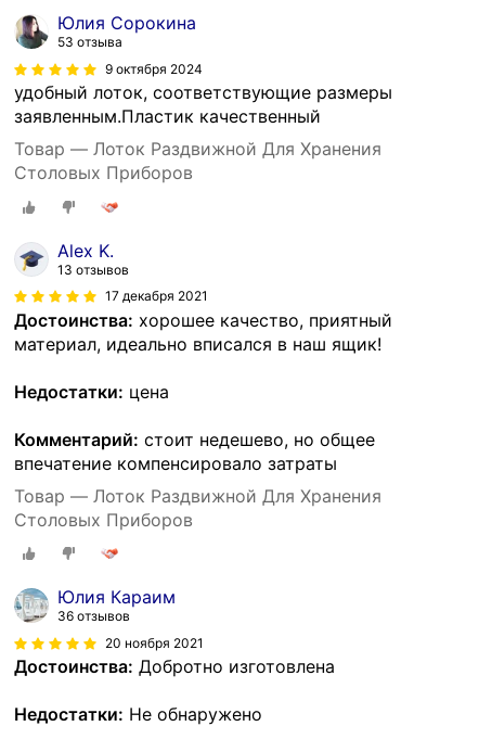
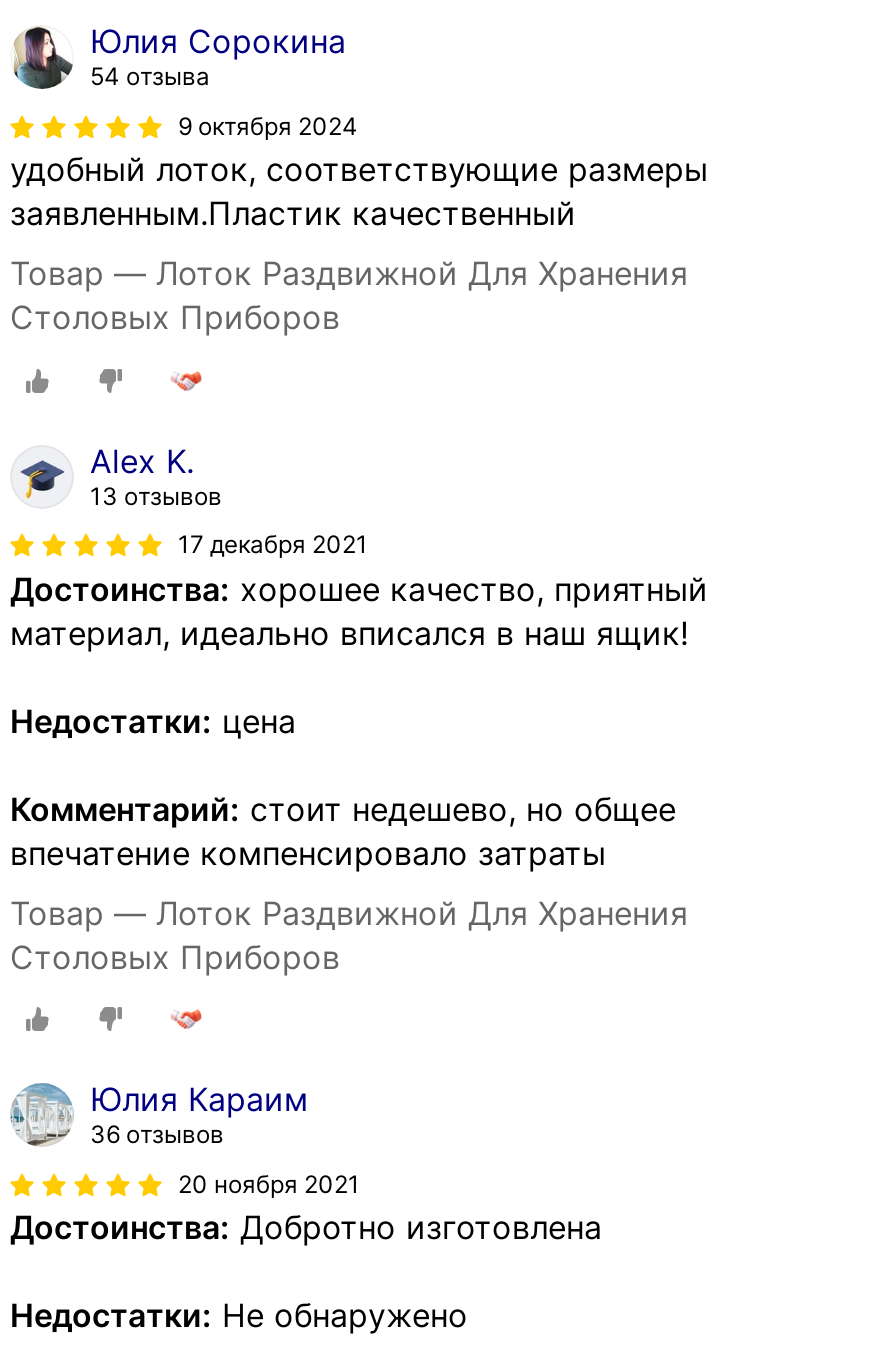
[57,34,122,50] 53 отзыва -> [90,61,210,91] 54 отзыва

